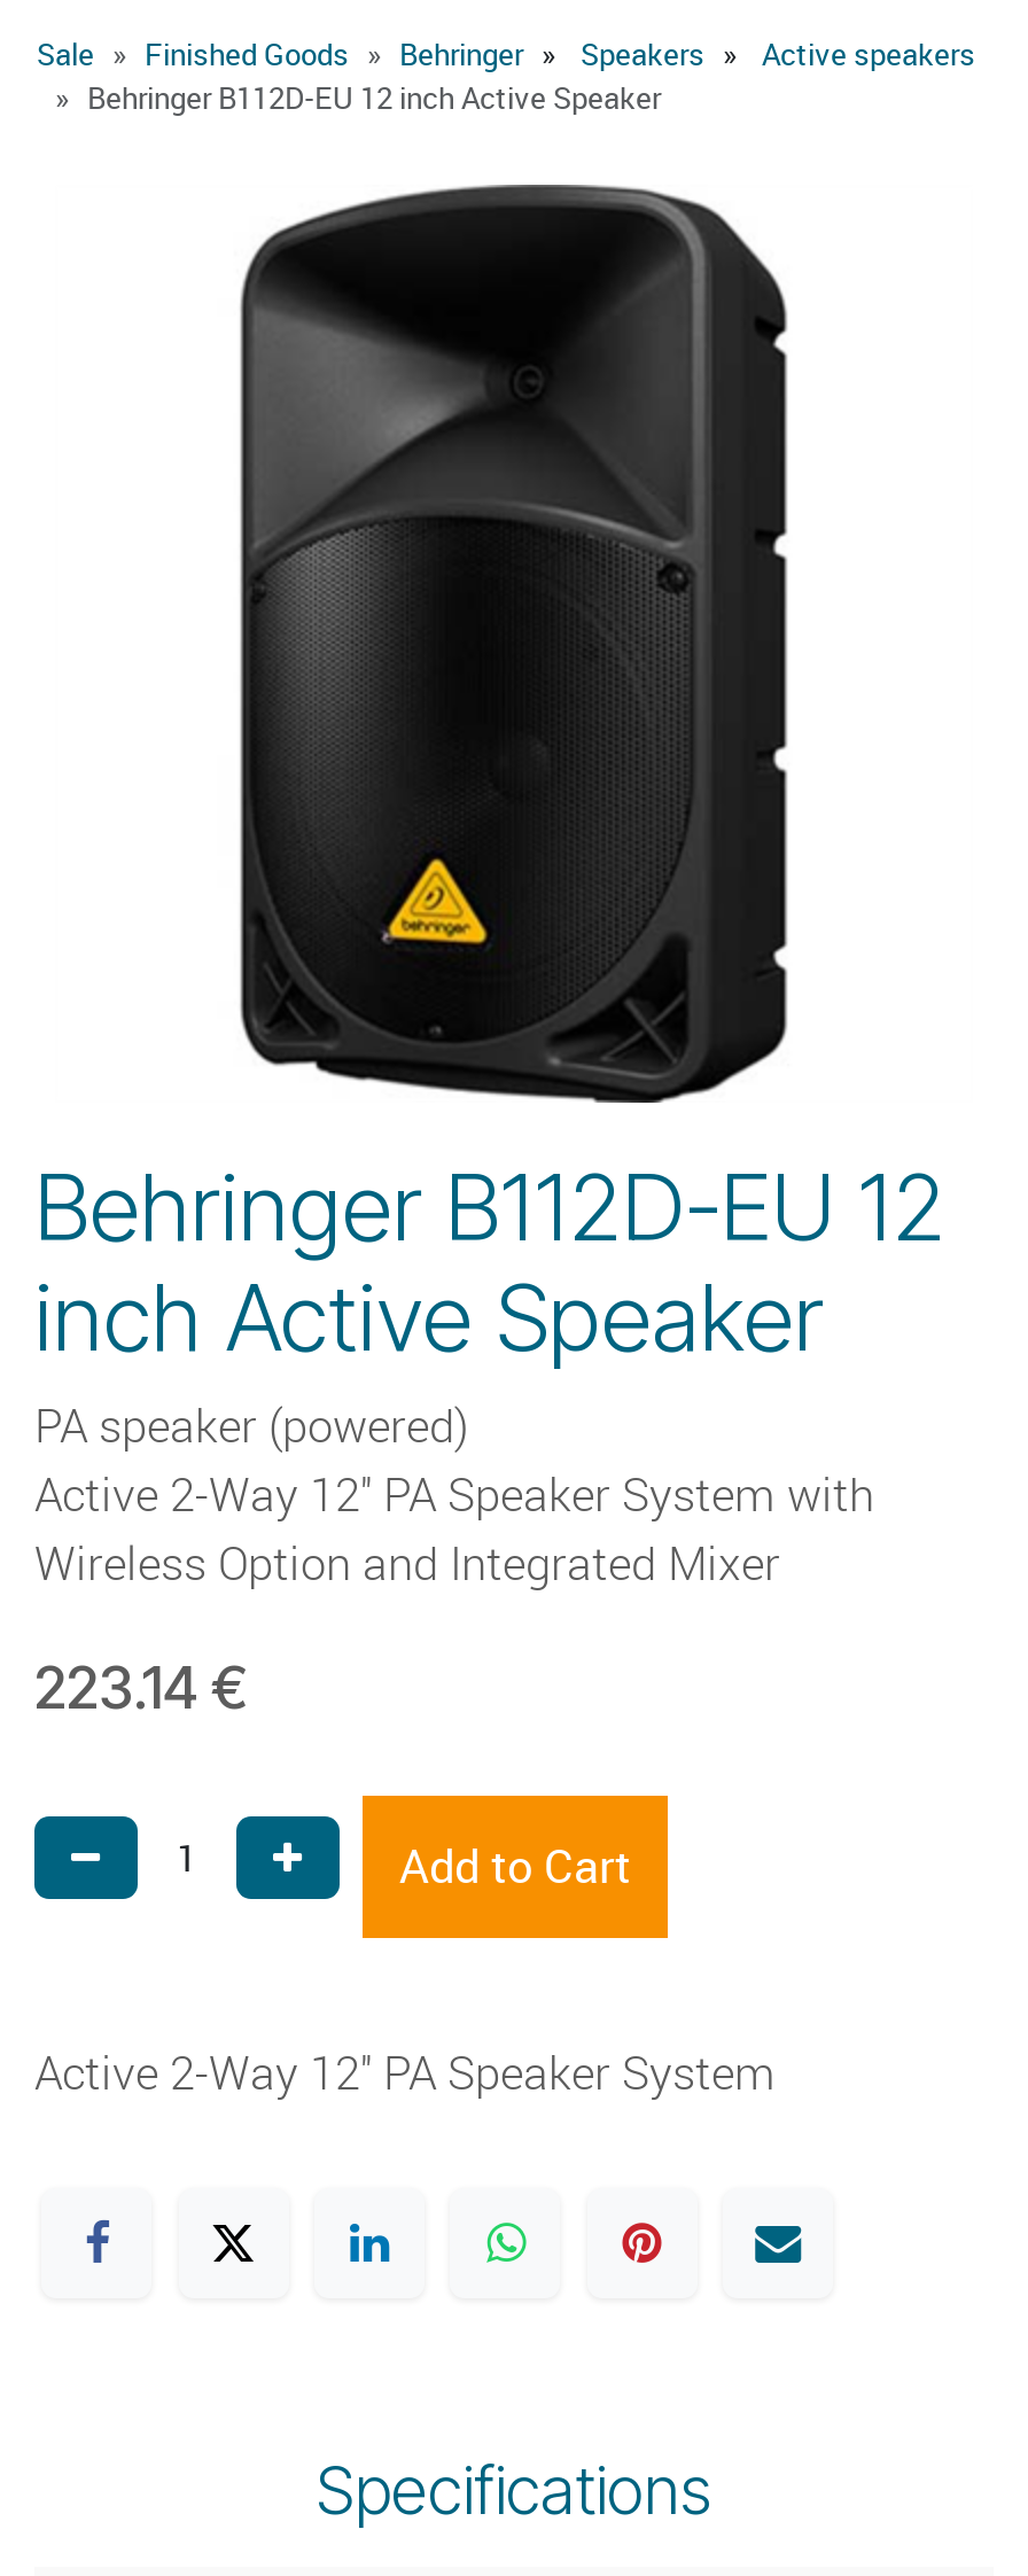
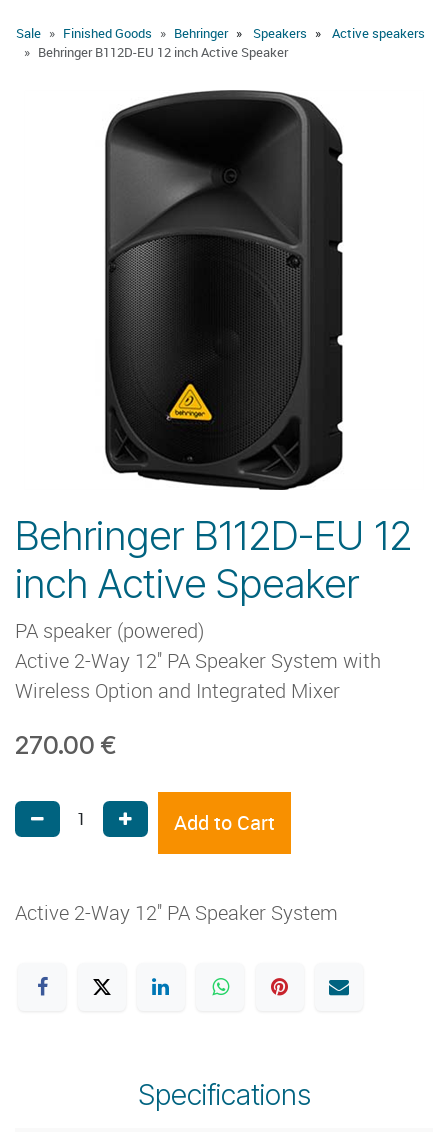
[34,1653,246,1722] 223.14 € -> [15,730,116,760] 270.00 €

